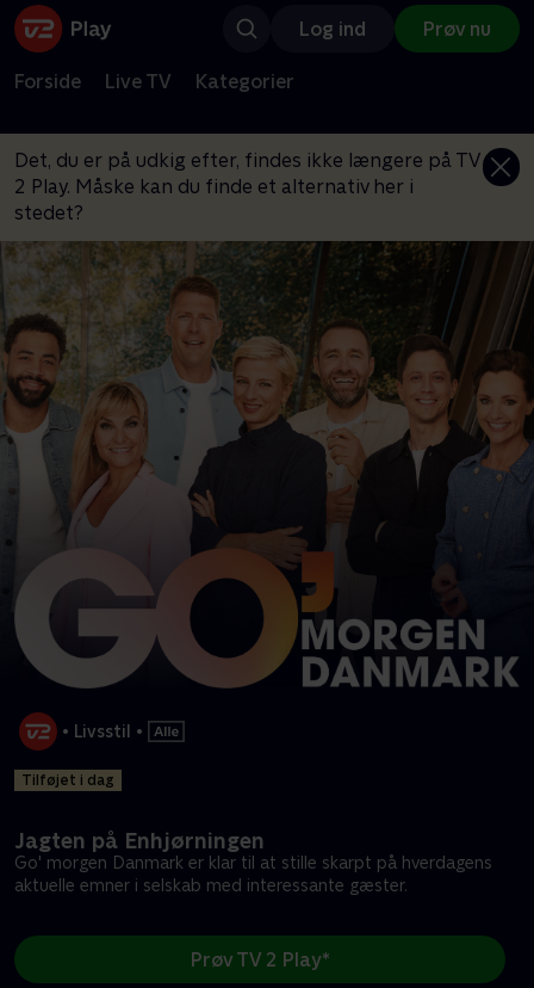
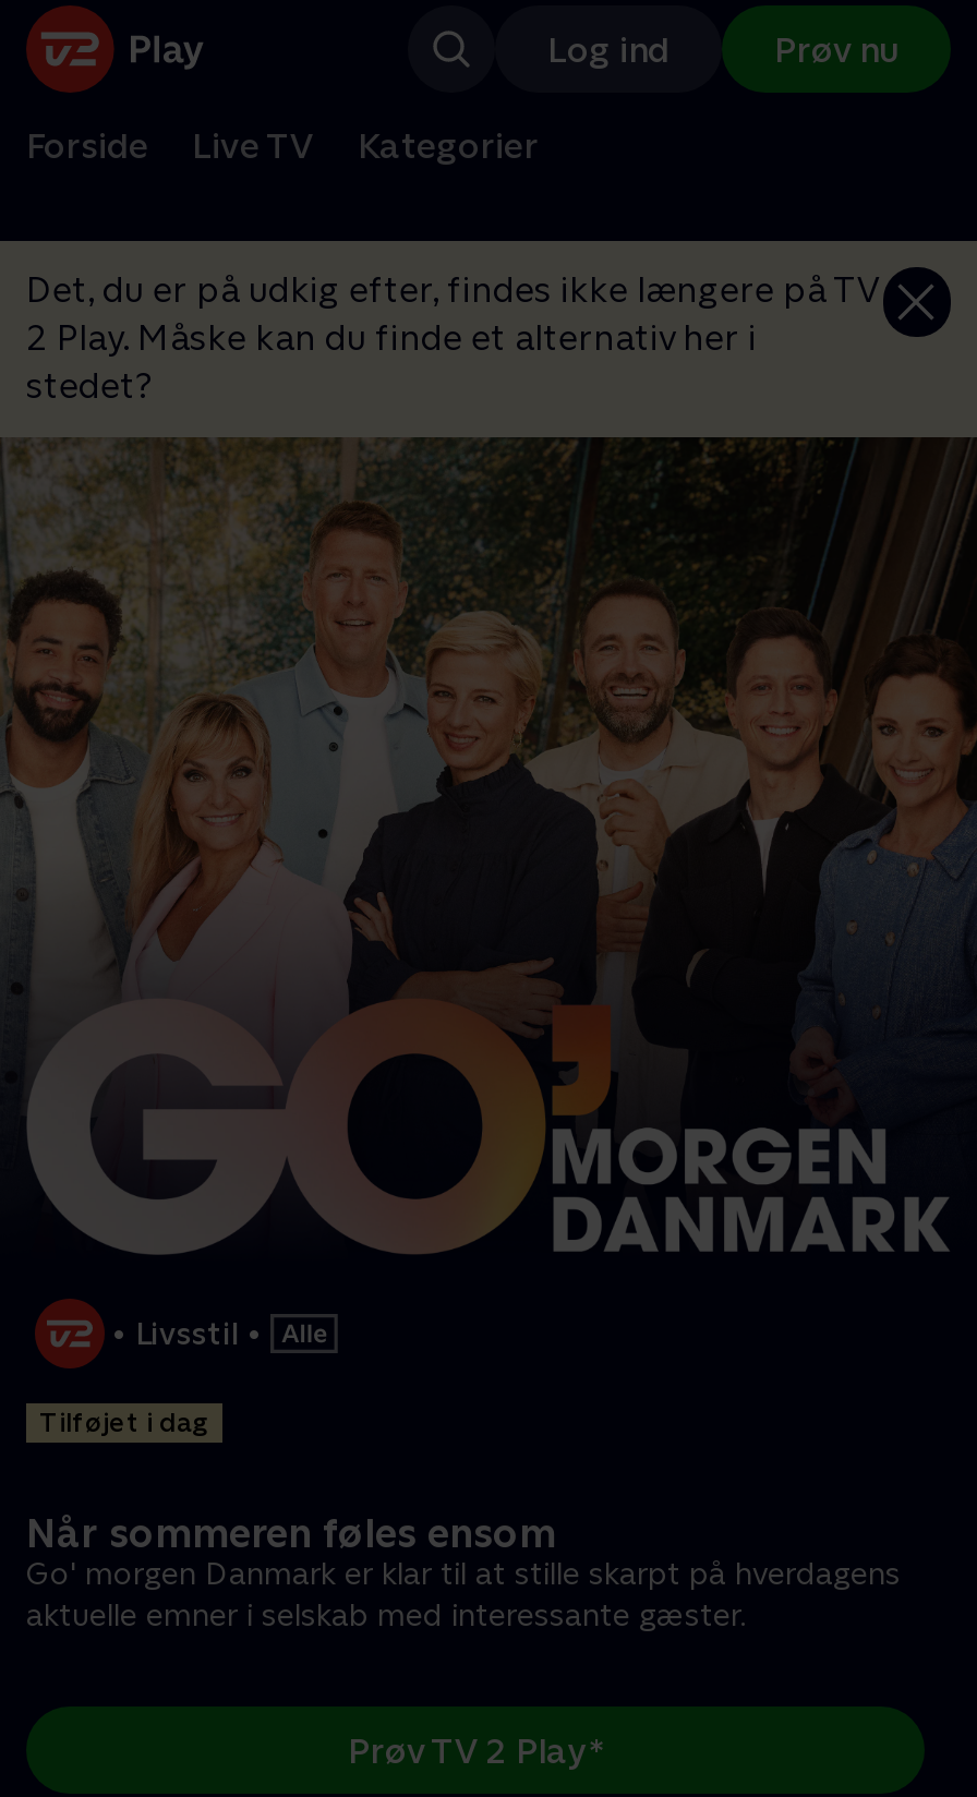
[14,829,265,854] Jagten på Enhjørningen -> [26,1511,556,1557] Når sommeren føles ensom

